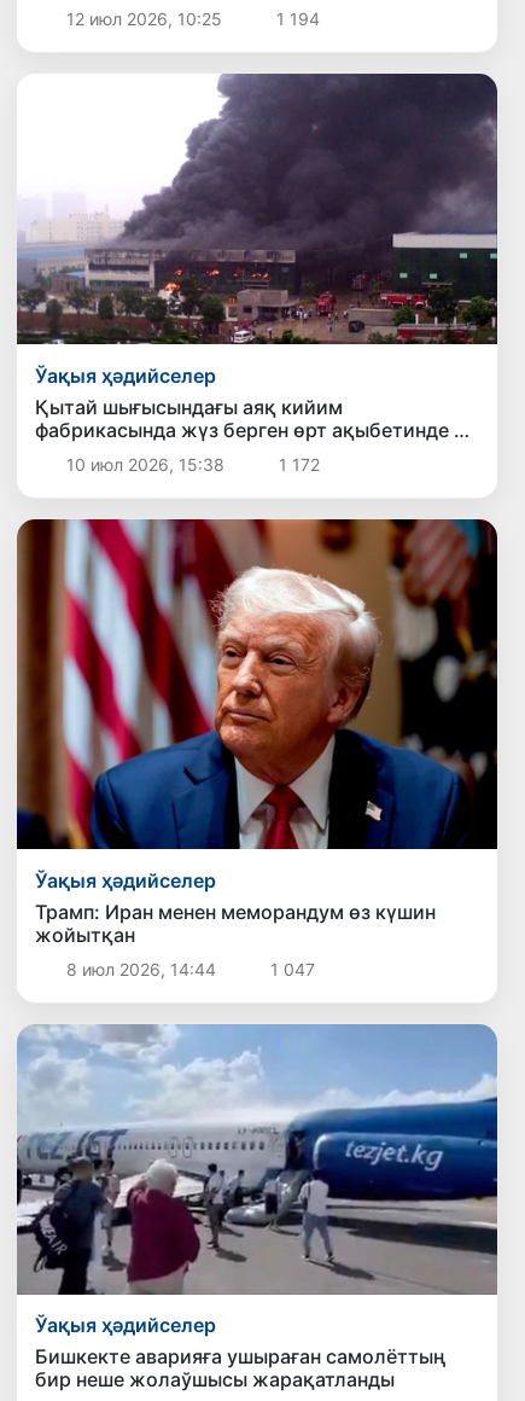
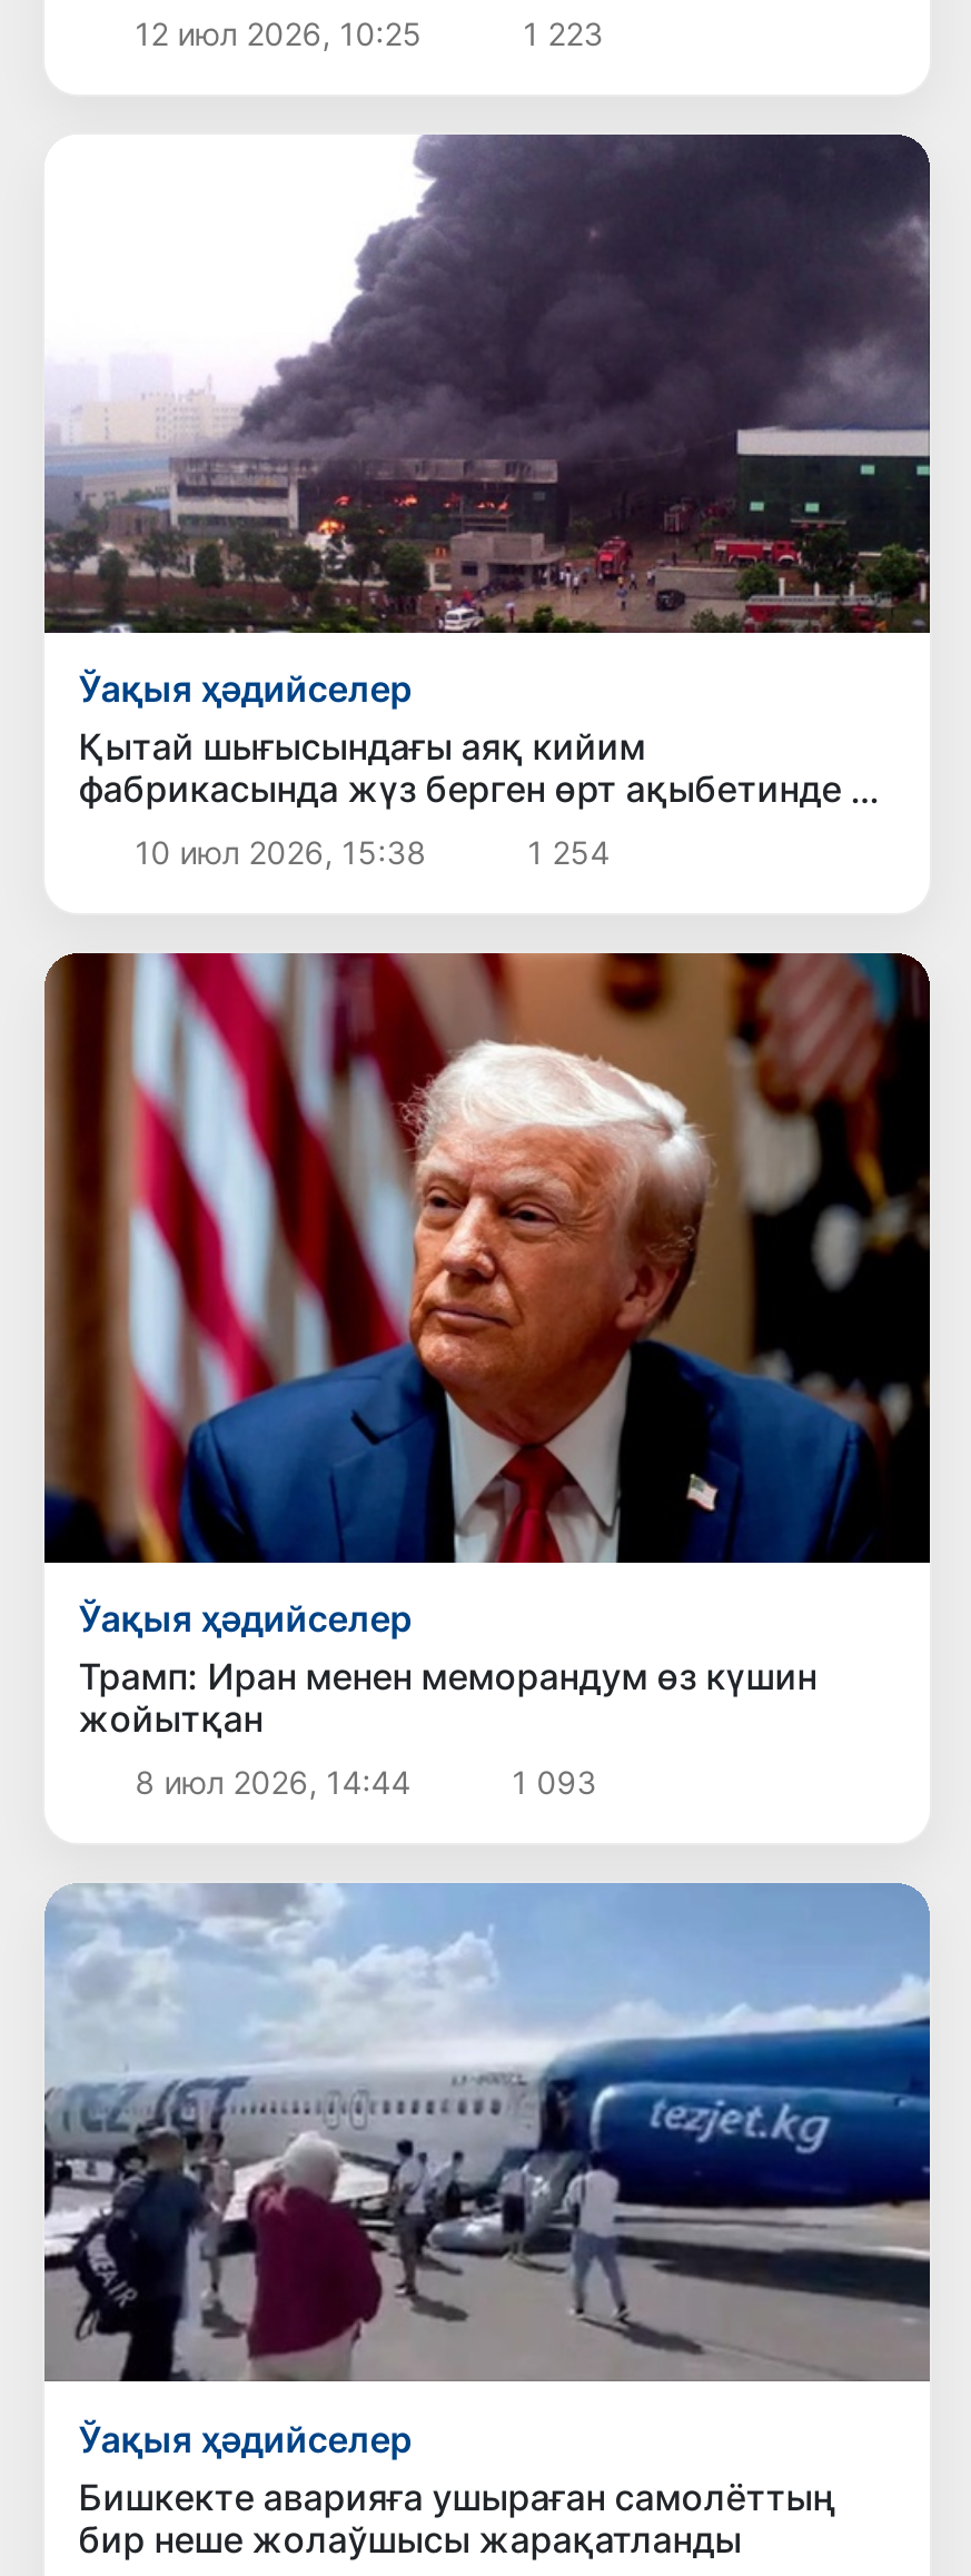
[272,9,320,29] 1 194 -> [514,14,603,52] 1 223
[274,454,320,474] 1 172 -> [519,833,610,871] 1 254
[266,959,315,979] 1 047 -> [503,1764,597,1802] 1 093

